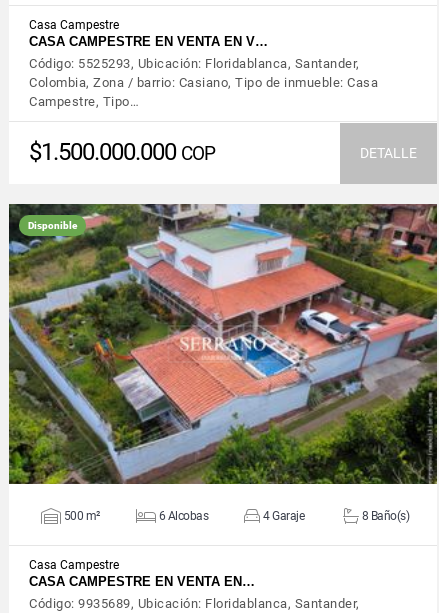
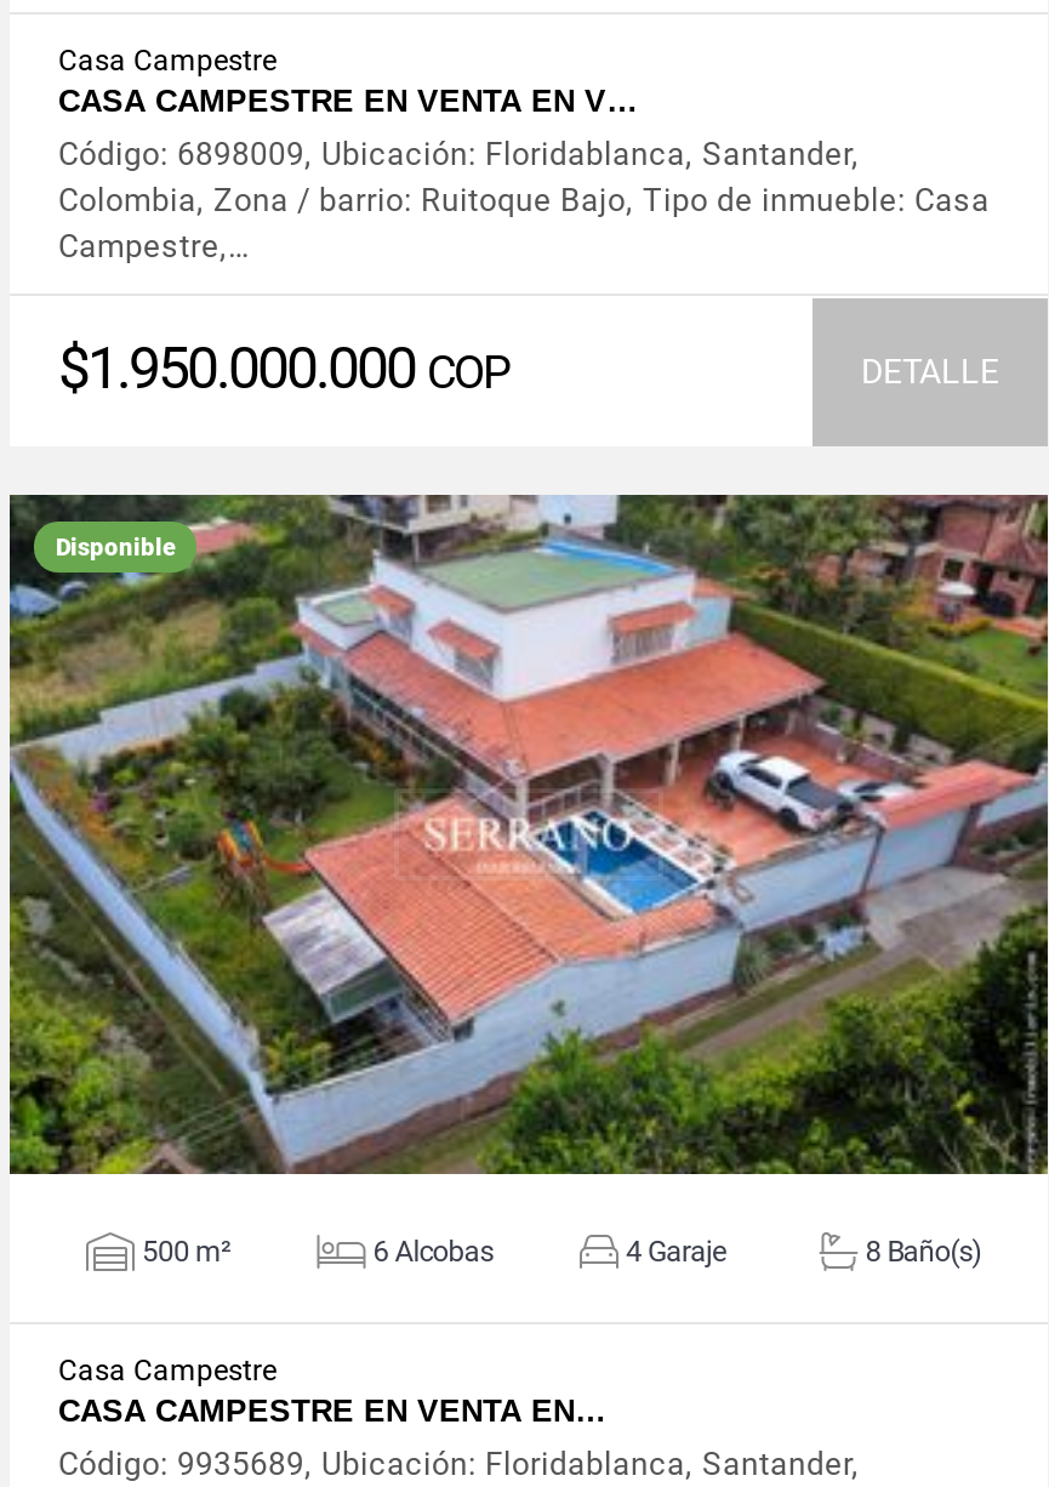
[29,56,378,109] Código: 5525293, Ubicación: Floridablanca, Santander, | Colombia, Zona / barrio: Casiano, Tipo de inmueble: Casa | Campestre, Tipo… -> [58,136,990,264] Código: 6898009, Ubicación: Floridablanca, Santander, | Colombia, Zona / barrio: Ruitoque Bajo, Tipo de inmueble: Casa | Campestre,…
[29,138,215,166] $1.500.000.000 COP -> [58,335,509,403] $1.950.000.000 COP

